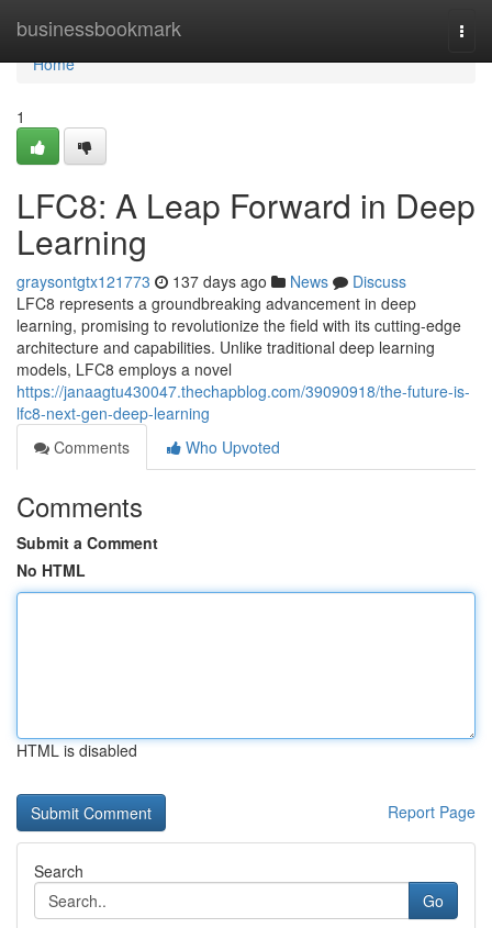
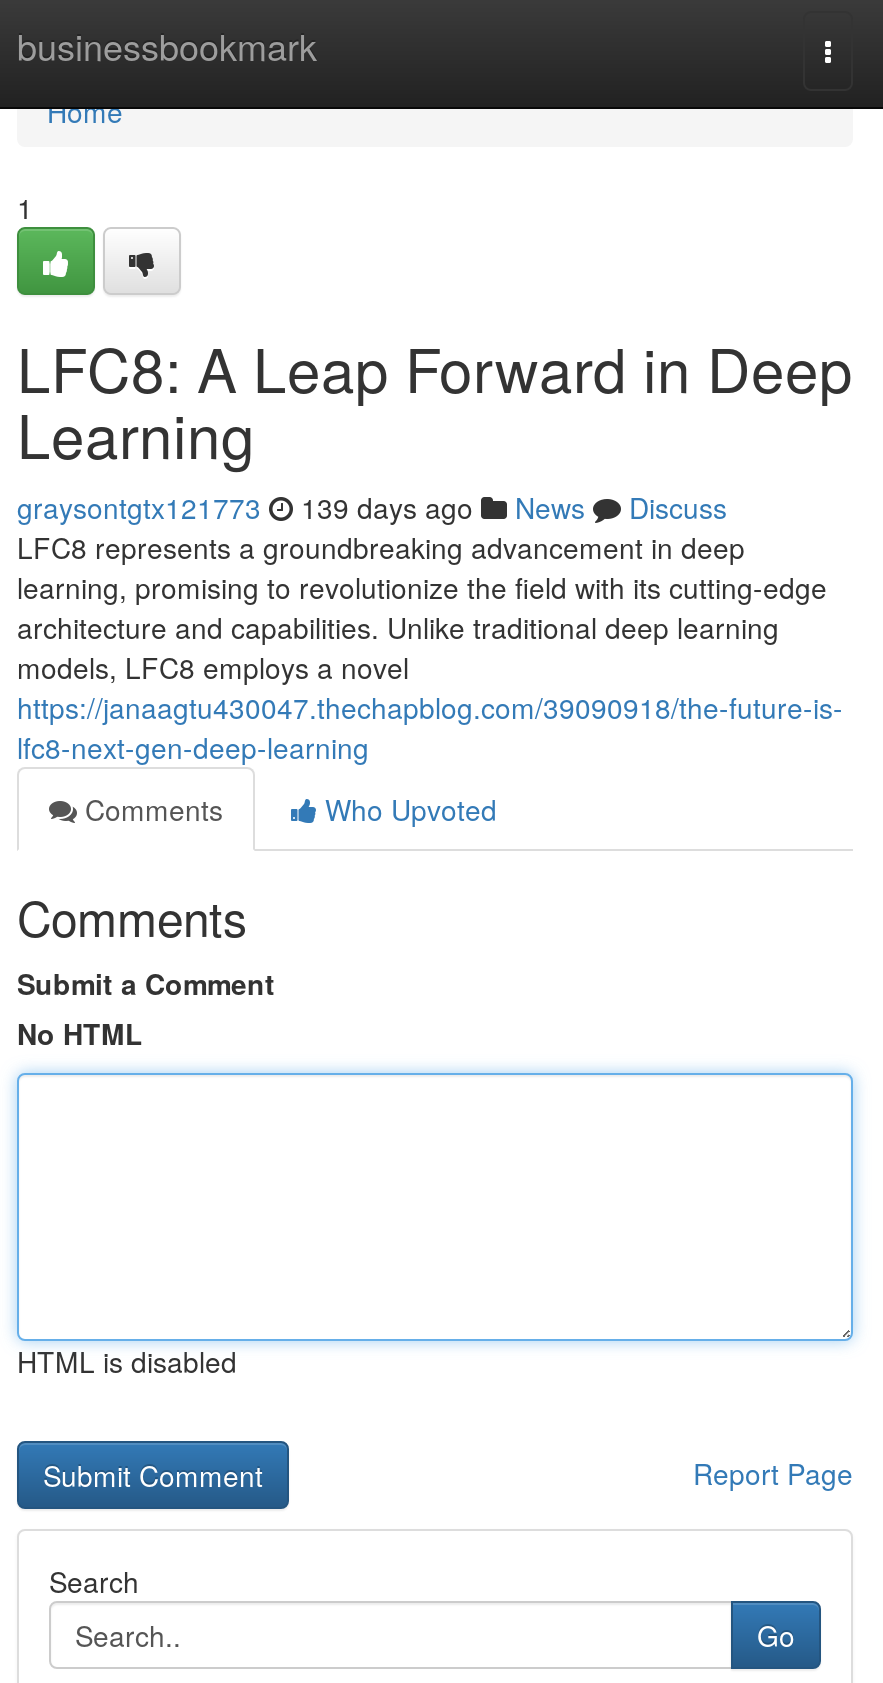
[16,270,406,292] graysontgtx121773 137 days ago News Discuss -> [17,487,727,527] graysontgtx121773 139 days ago News Discuss

